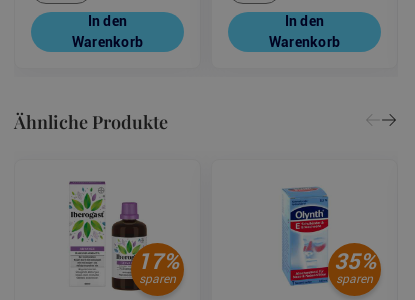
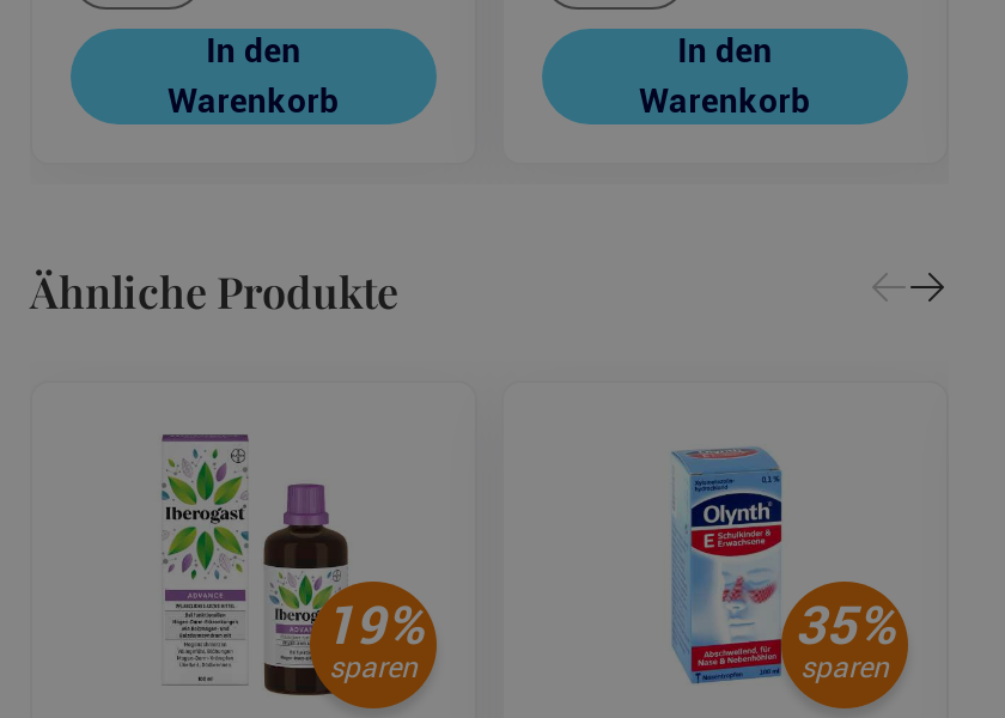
[136,249,178,274] 17% -> [323,597,424,657] 19%

